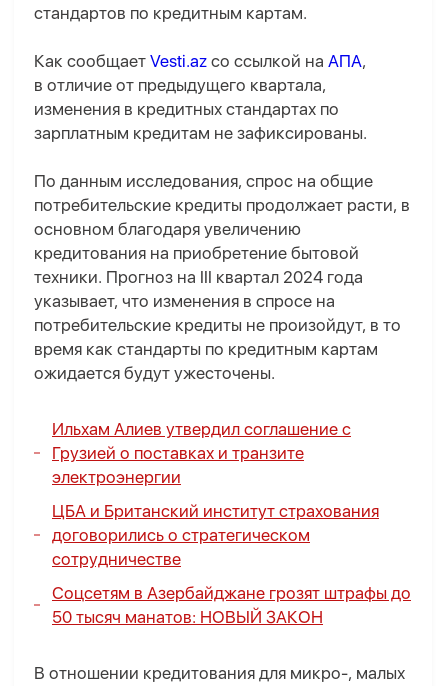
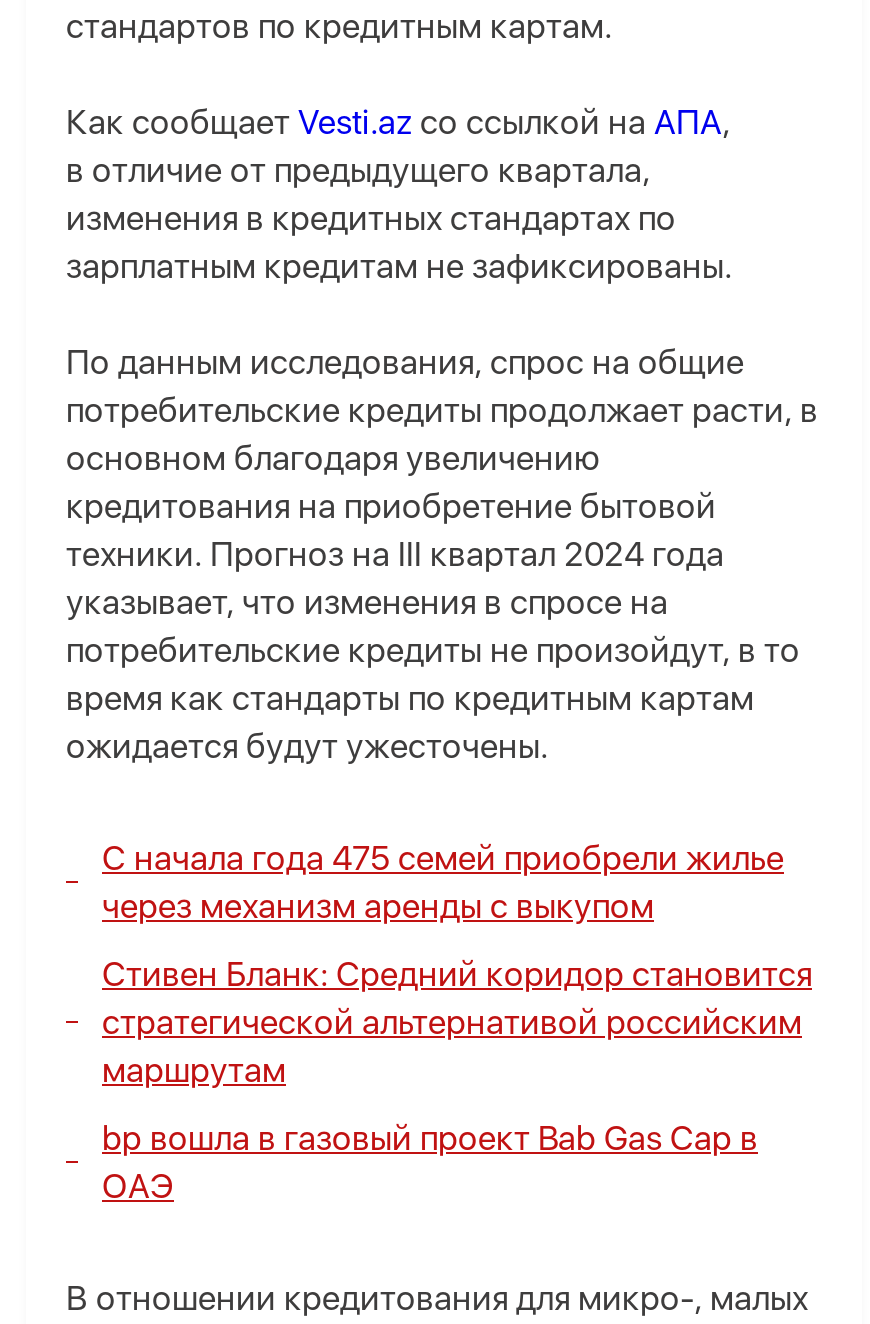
[52,419,351,487] Ильхам Алиев утвердил соглашение с | Грузией о поставках и транзите | электроэнергии -> [102,839,784,927] С начала года 475 семей приобрели жилье | через механизм аренды с выкупом
[52,501,379,569] ЦБА и Британский институт страхования | договорились о стратегическом | сотрудничестве -> [102,955,812,1091] Стивен Бланк: Средний коридор становится | стратегической альтернативой российским | маршрутам
[52,583,411,627] Соцсетям в Азербайджане грозят штрафы до | 50 тысяч манатов: НОВЫЙ ЗАКОН -> [102,1119,758,1207] bp вошла в газовый проект Bab Gas Cap в | ОАЭ

